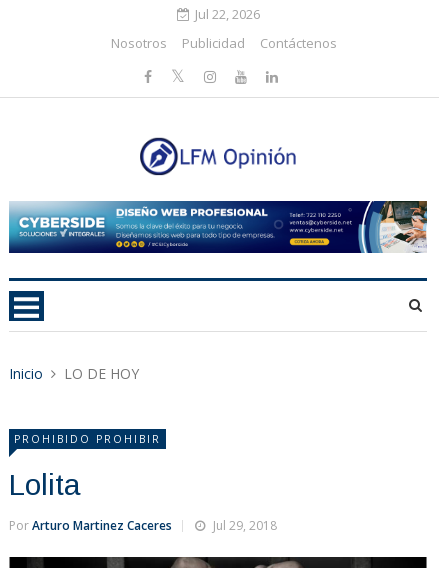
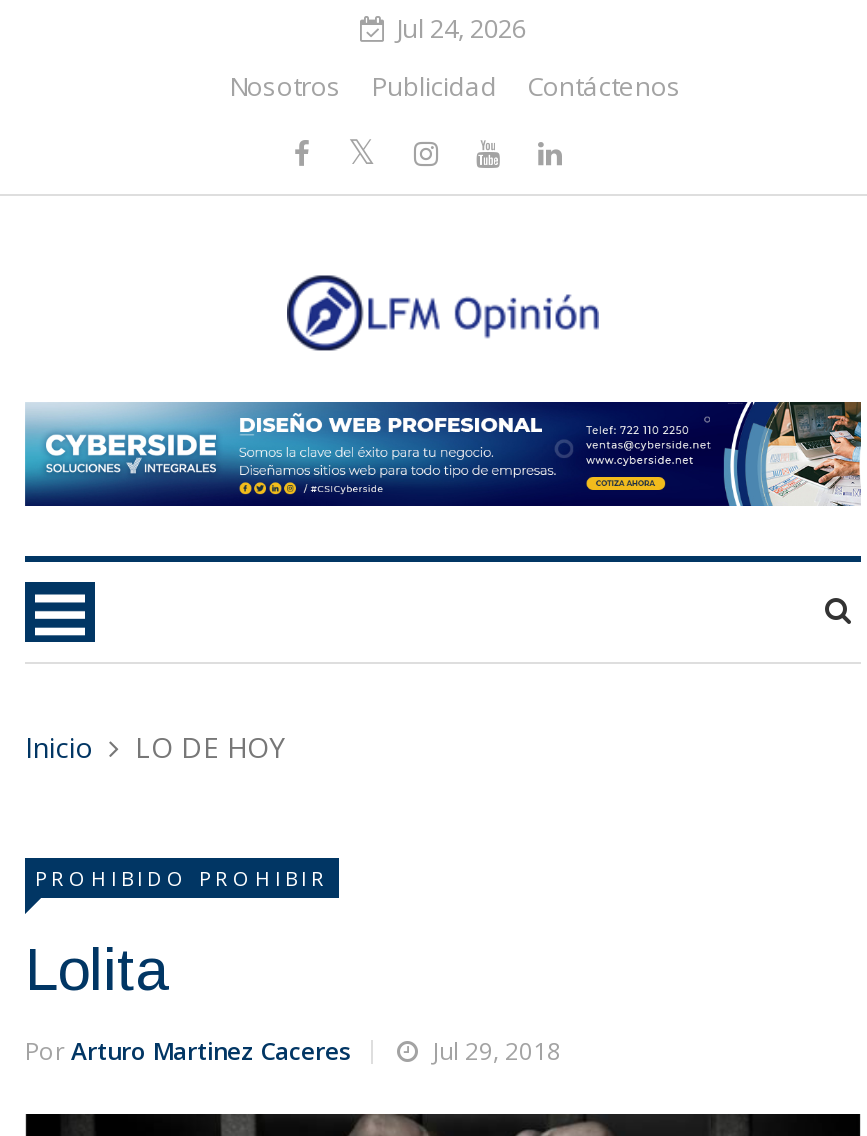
[194,5,259,23] Jul 22, 2026 -> [396,10,526,46] Jul 24, 2026

